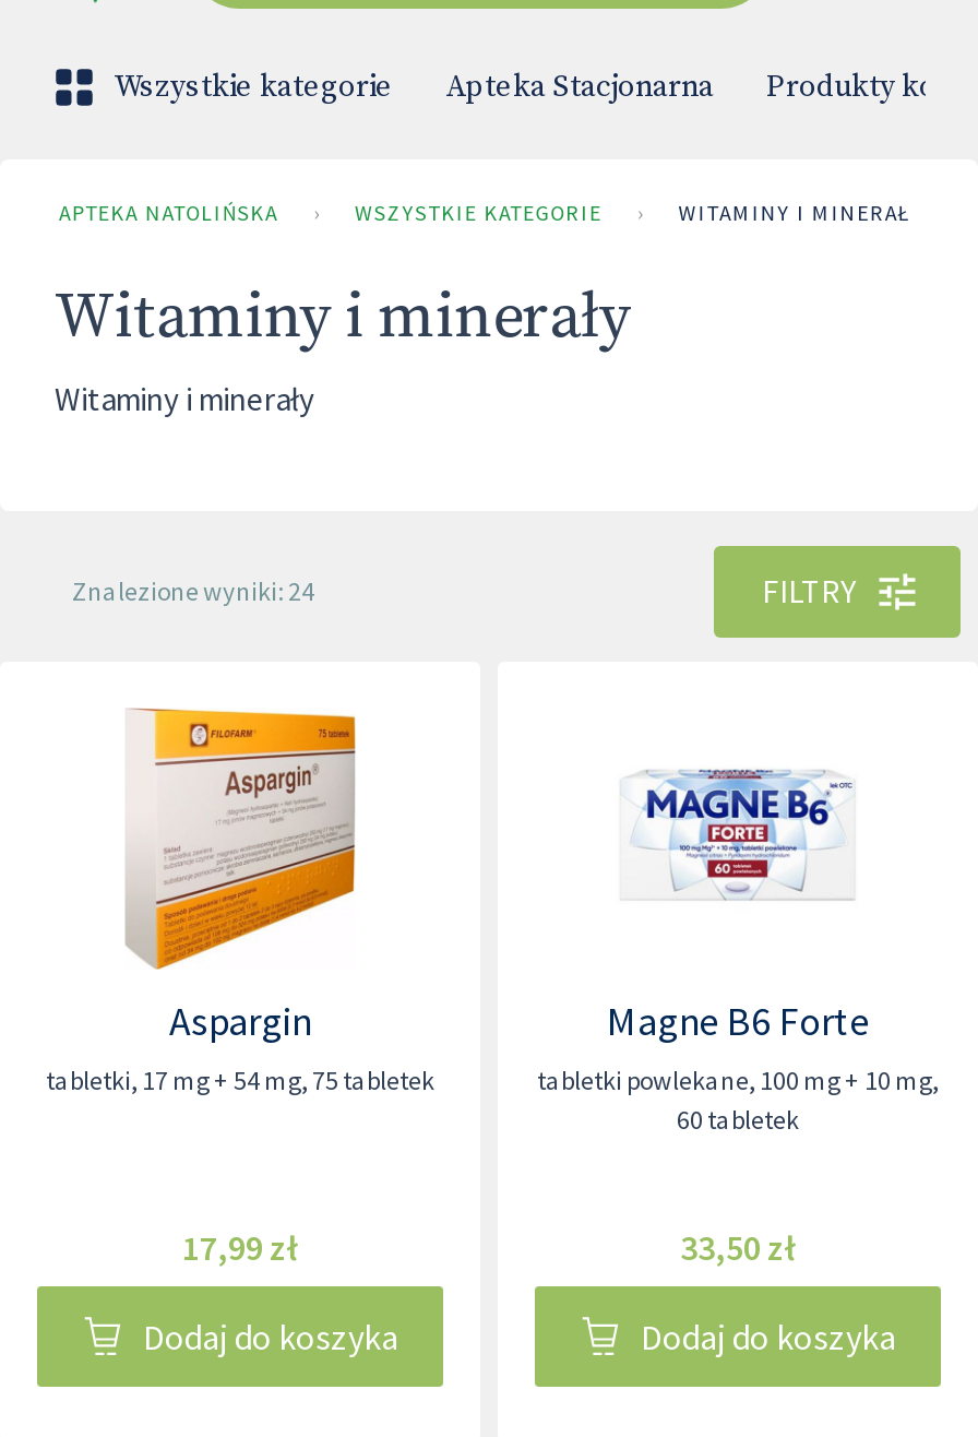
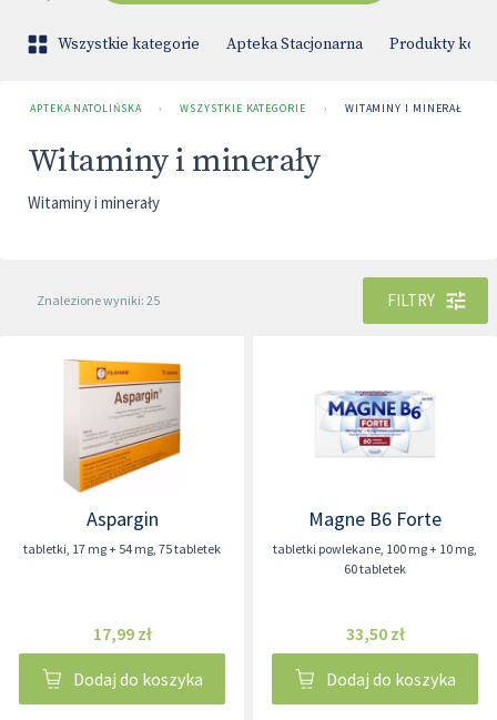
[72,575,314,607] Znalezione wyniki: 24 -> [37,292,160,309] Znalezione wyniki: 25

